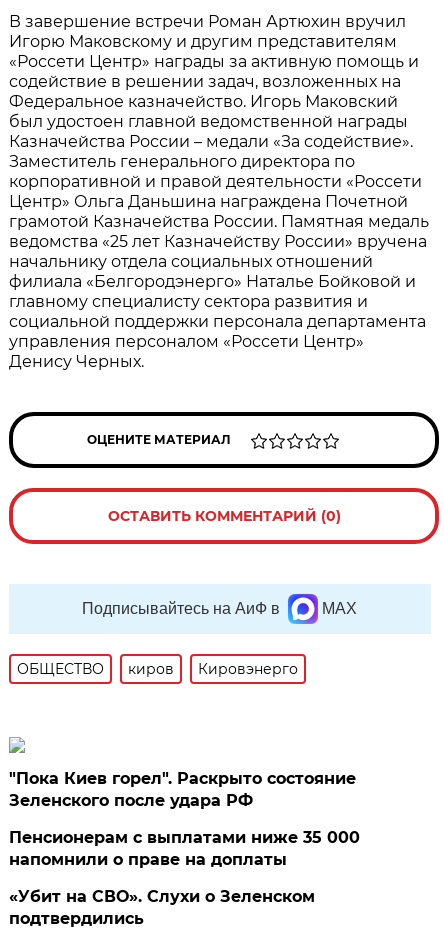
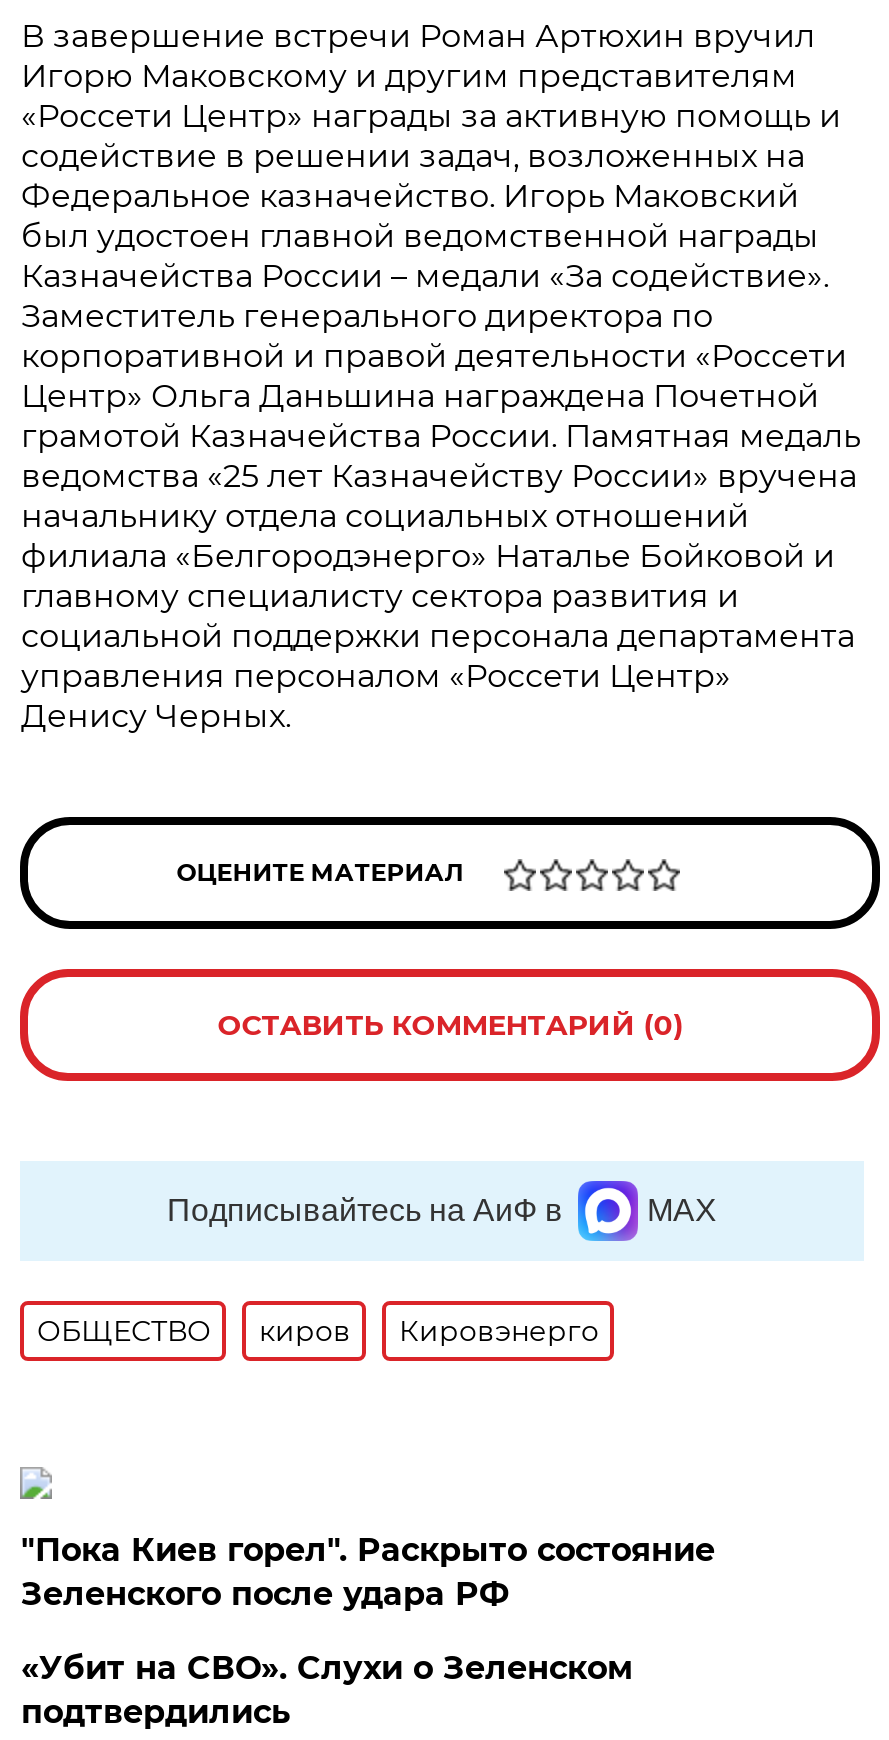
[9,828,360,869] Пенсионерам с выплатами ниже 35 000 | напомнили о праве на доплаты -> none

